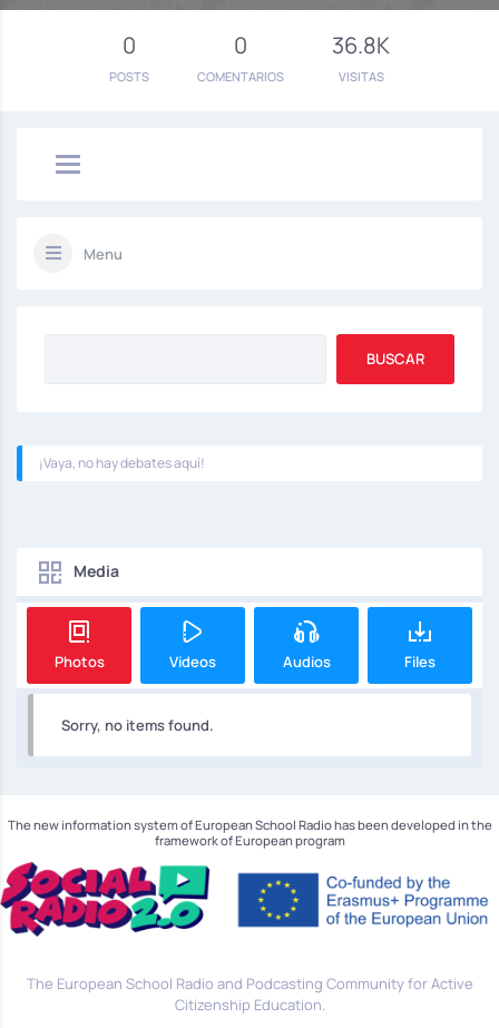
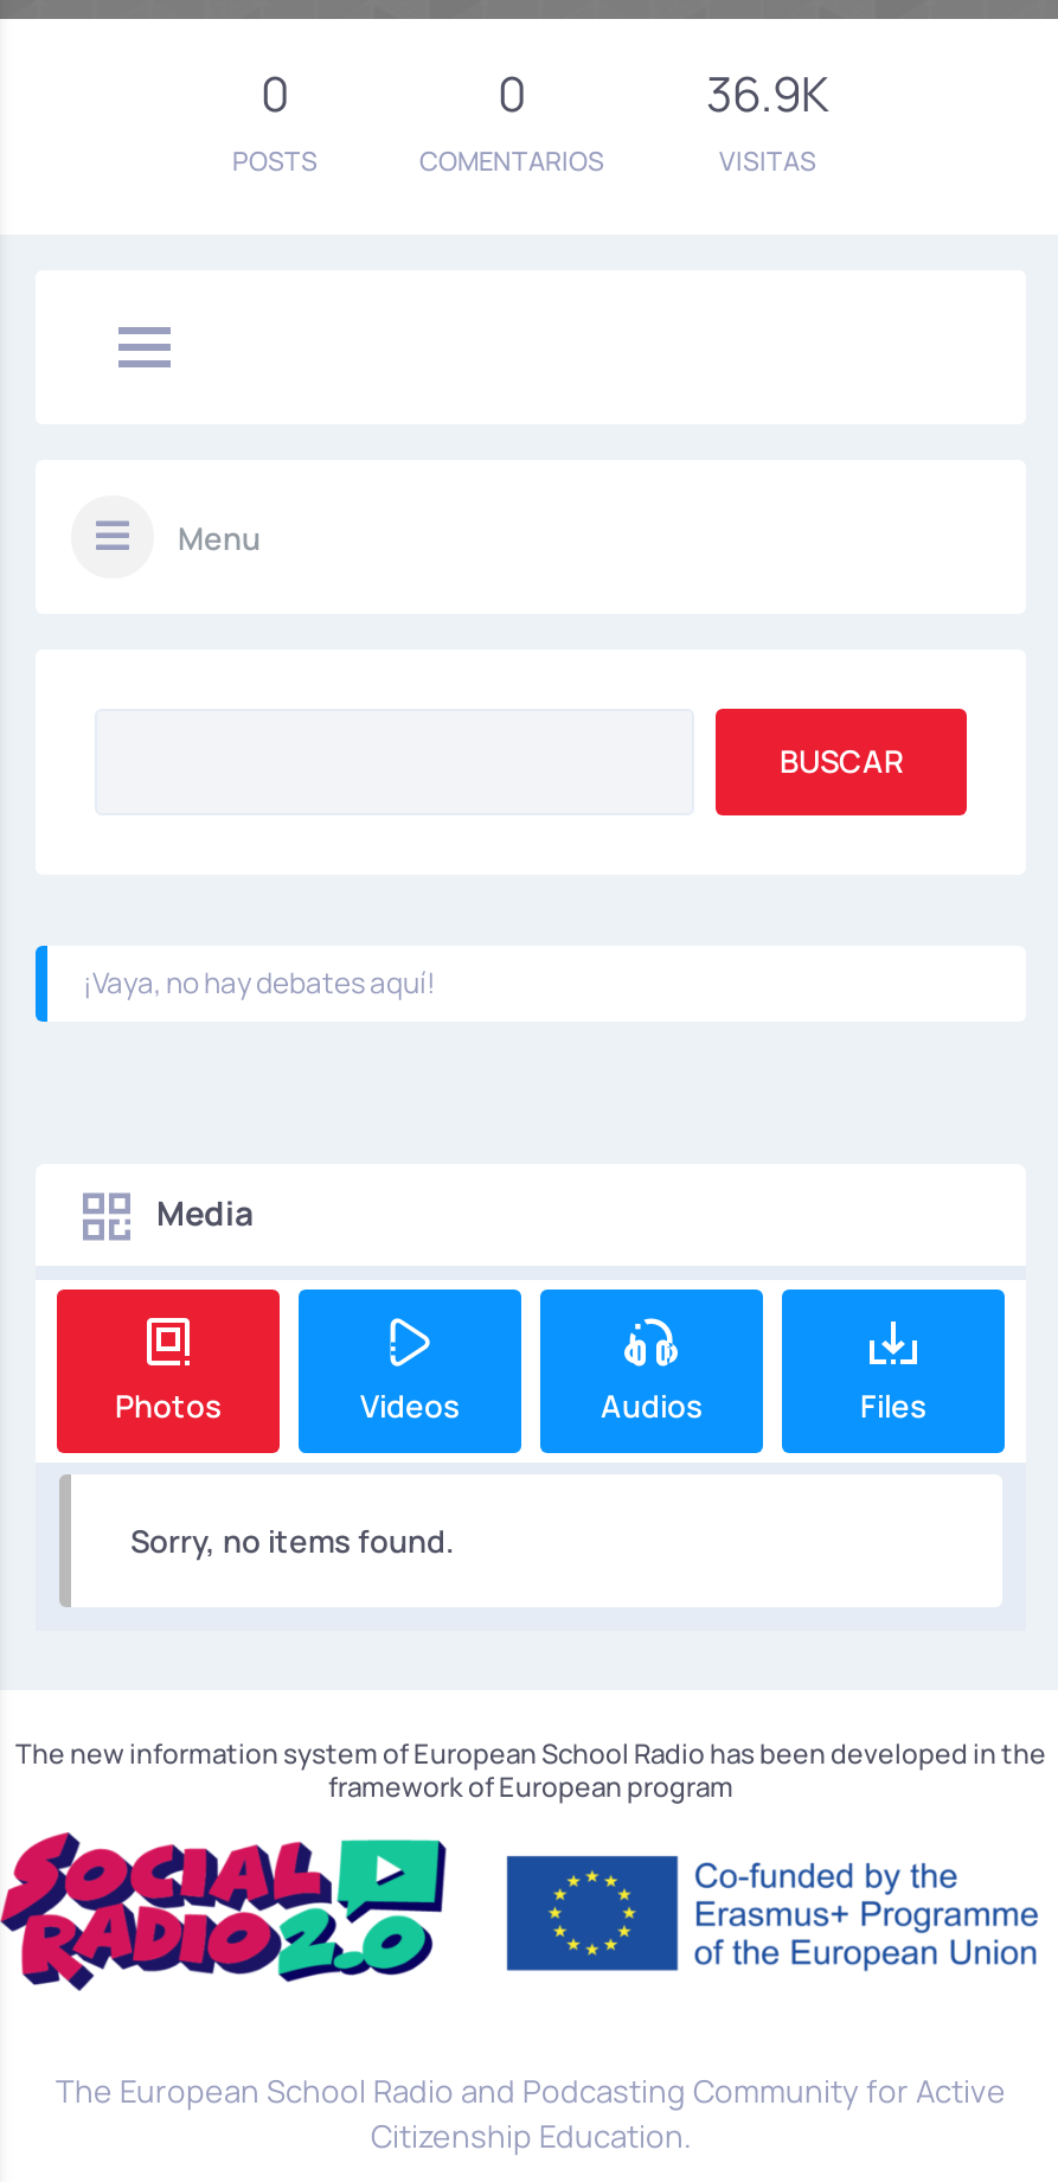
[332,30,390,60] 36.8K -> [706,62,829,126] 36.9K

